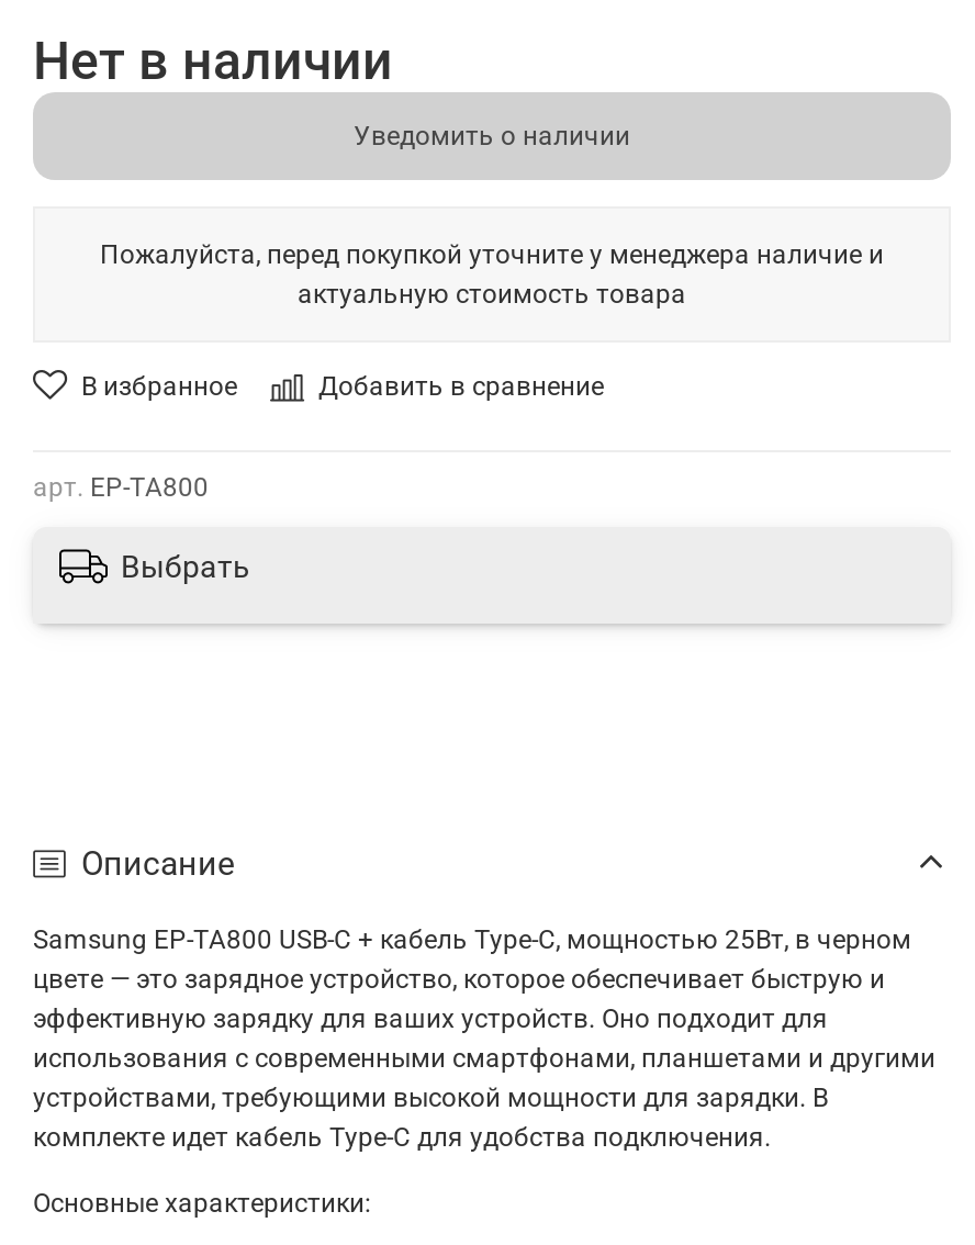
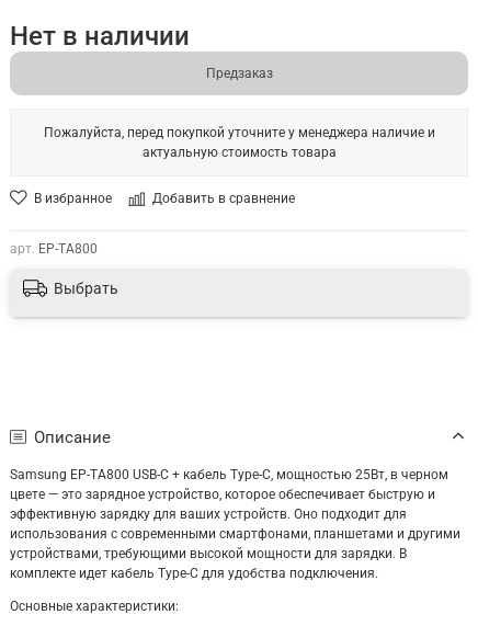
[354,120,630,151] Уведомить о наличии -> [206,65,272,81] Предзаказ

